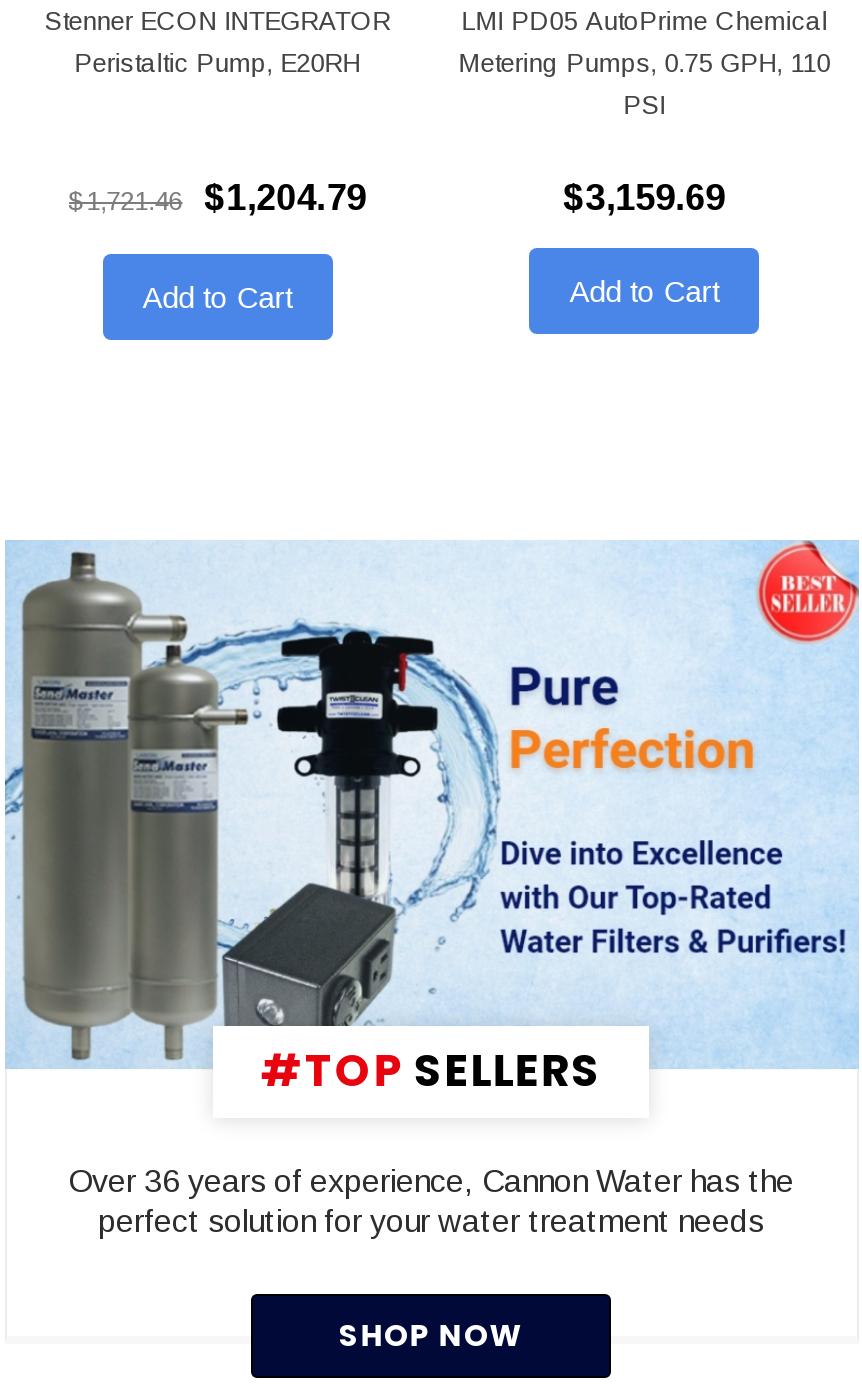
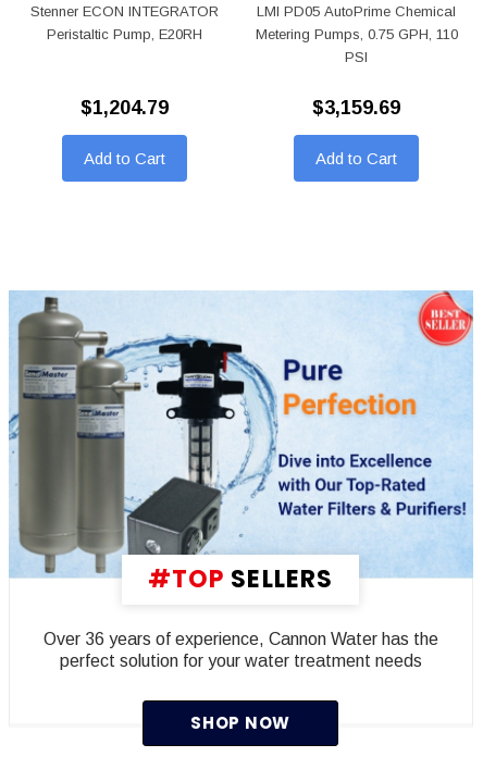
[69,186,183,216] $1,721.46 -> none

